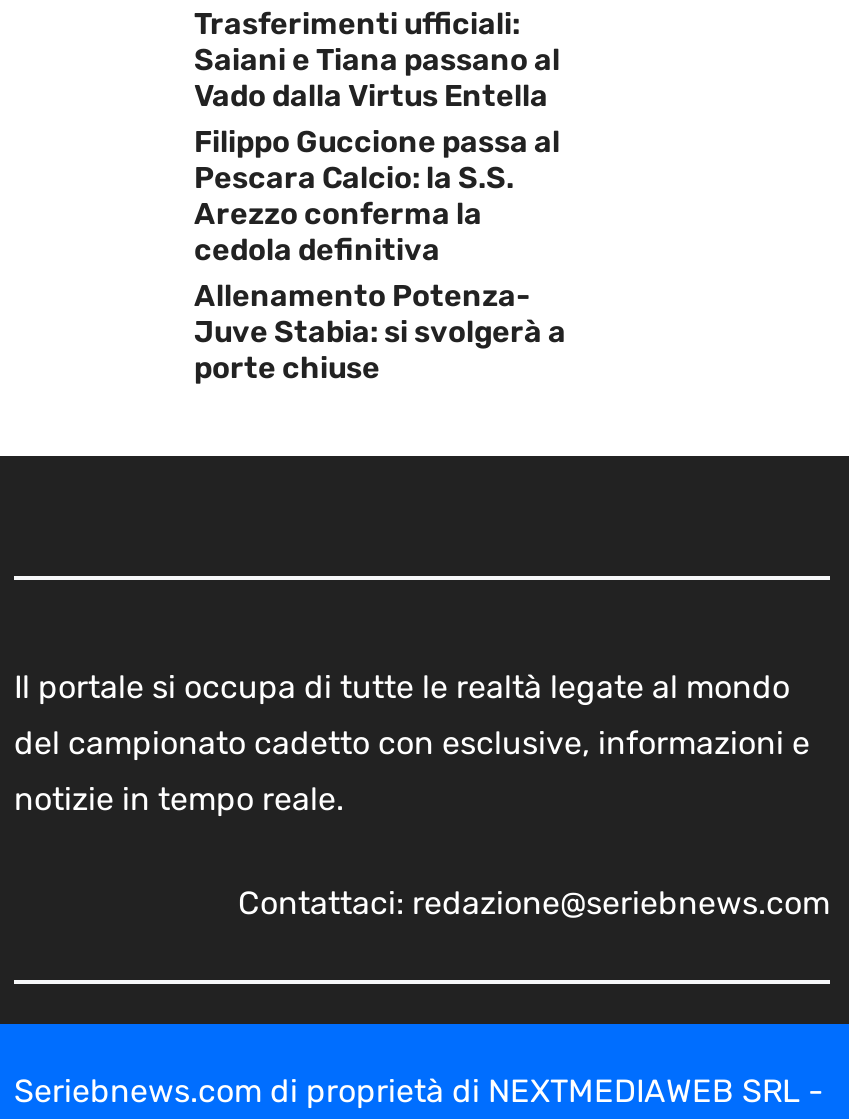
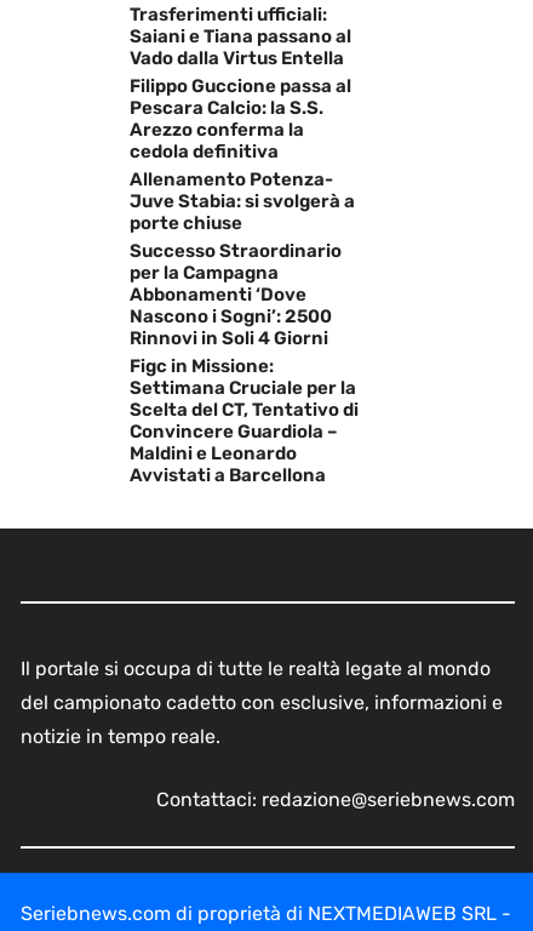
none -> [130,240,359,486] Successo Straordinario | per la Campagna | Abbonamenti ‘Dove | Nascono i Sogni’: 2500 | Rinnovi in Soli 4 Giorni | Figc in Missione: | Settimana Cruciale per la | Scelta del CT, Tentativo di | Convincere Guardiola – | Maldini e Leonardo | Avvistati a Barcellona

